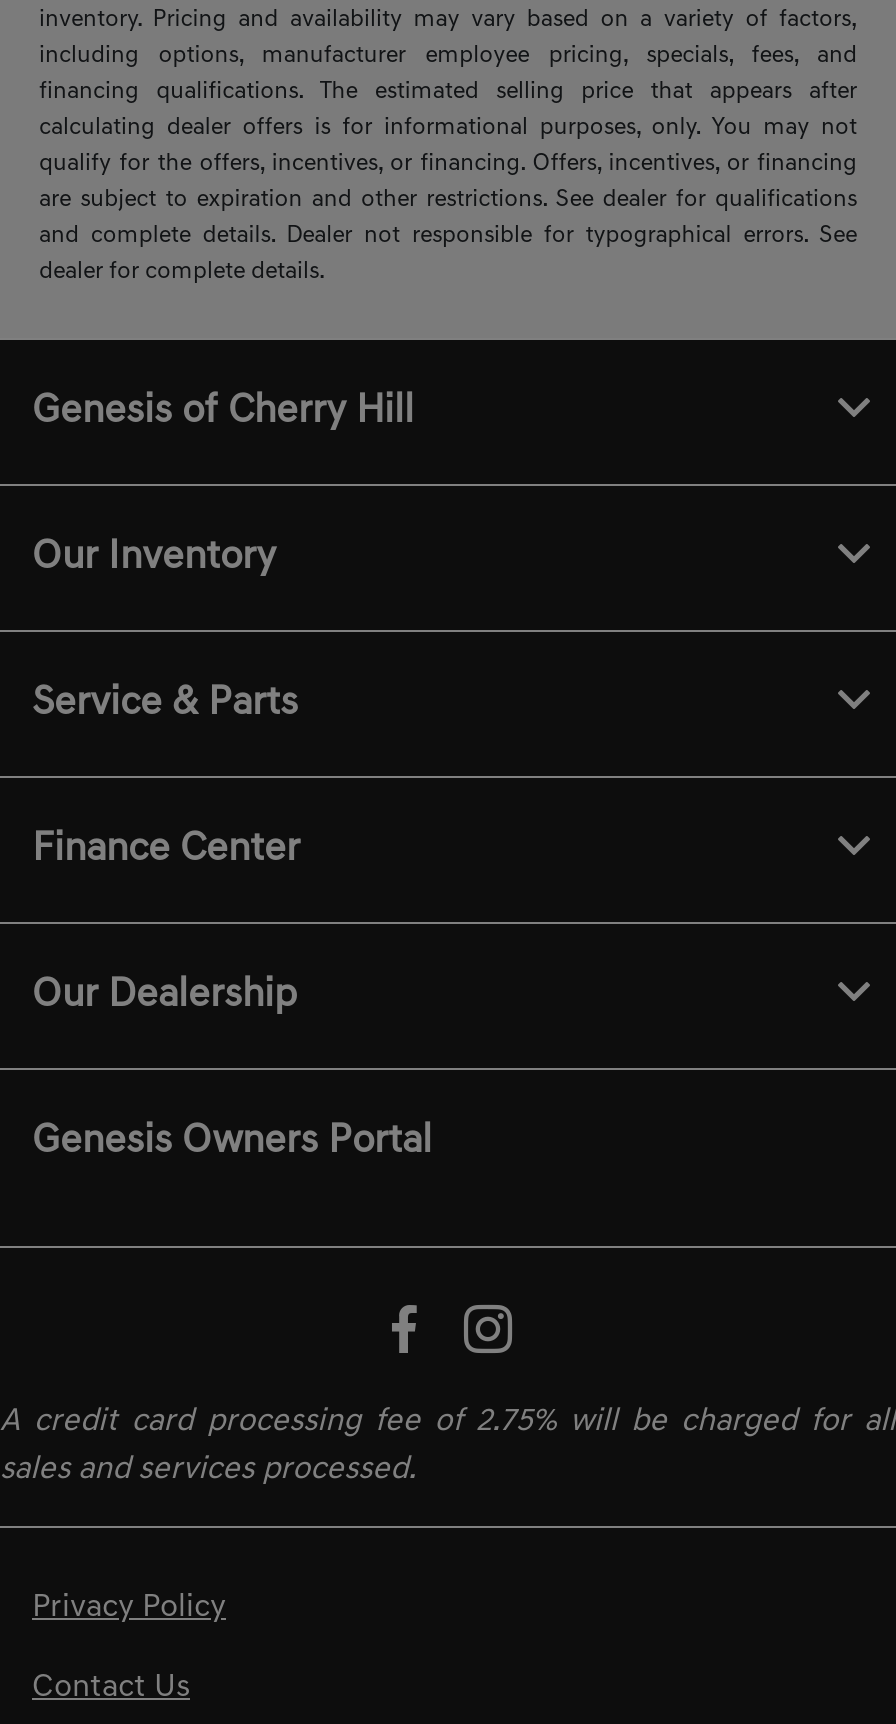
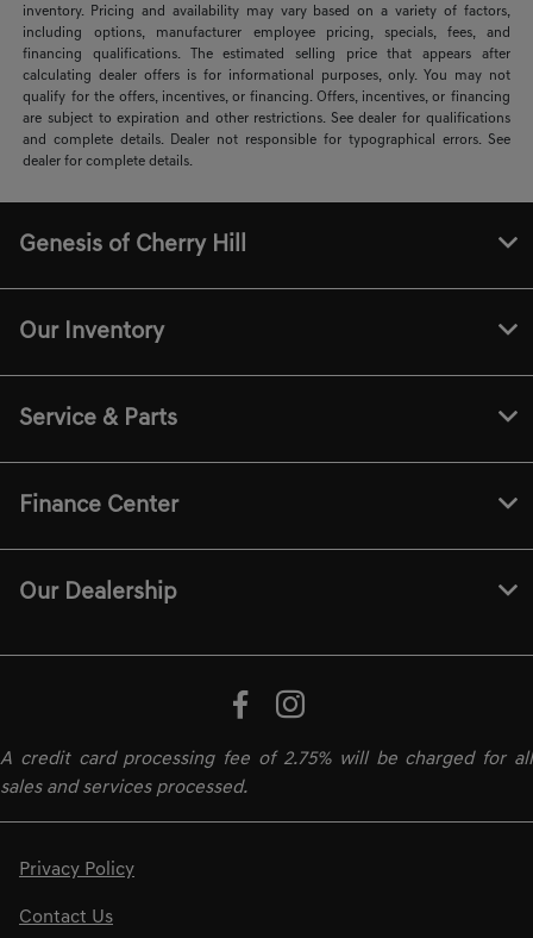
[32,1123,432,1163] Genesis Owners Portal -> none

